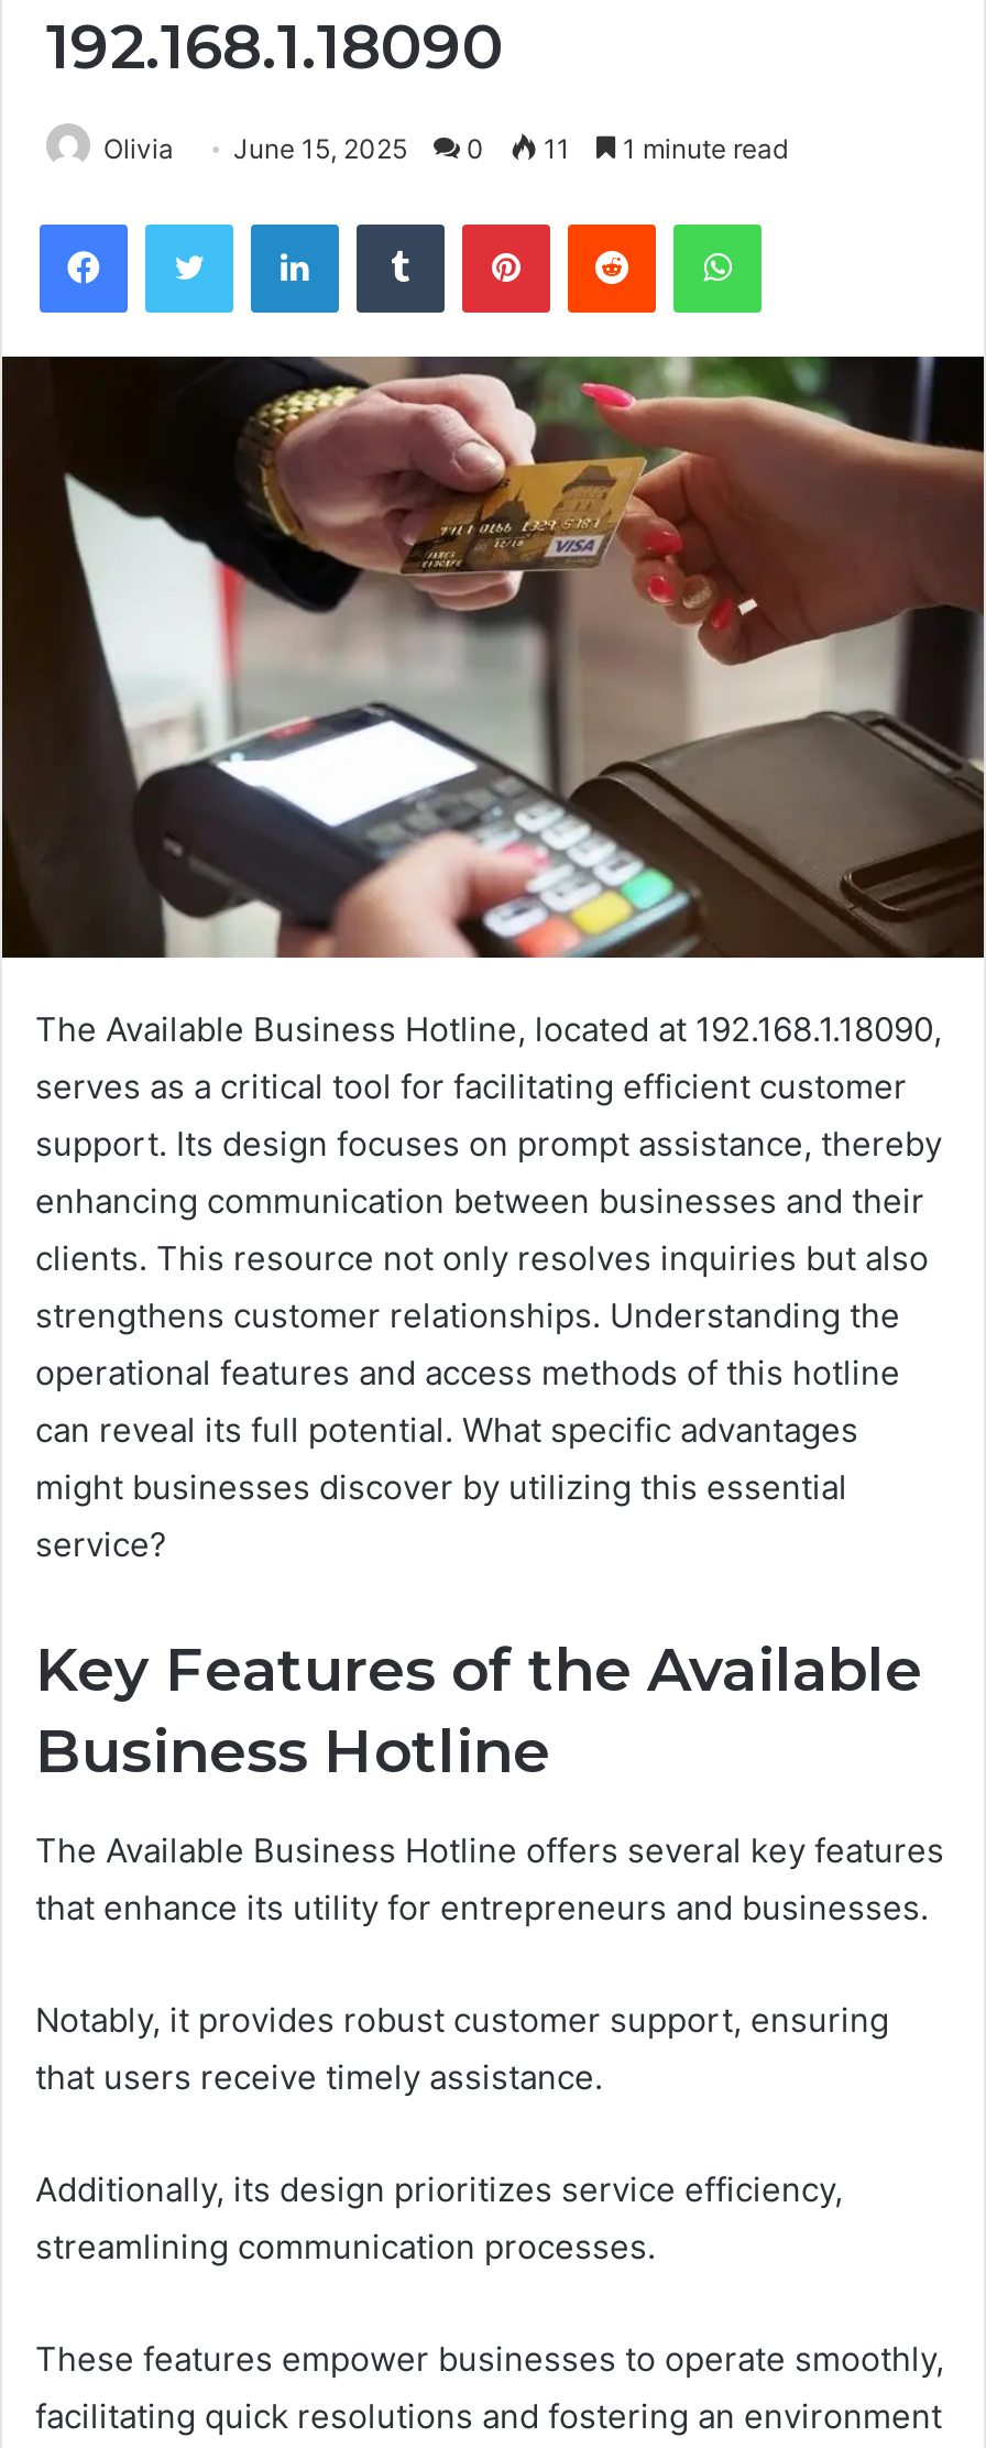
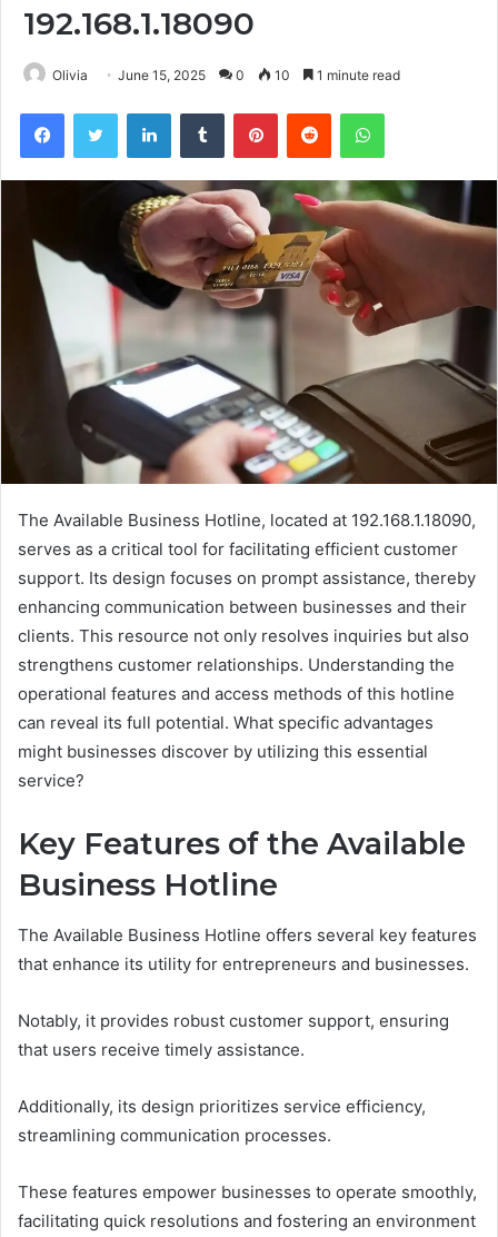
[103,132,788,165] Olivia June 15, 2025 0 11 1 minute read -> [52,67,400,83] Olivia June 15, 2025 0 10 1 minute read

